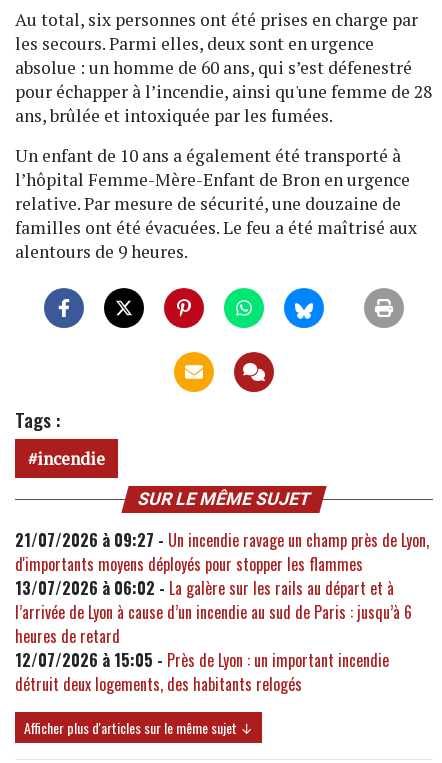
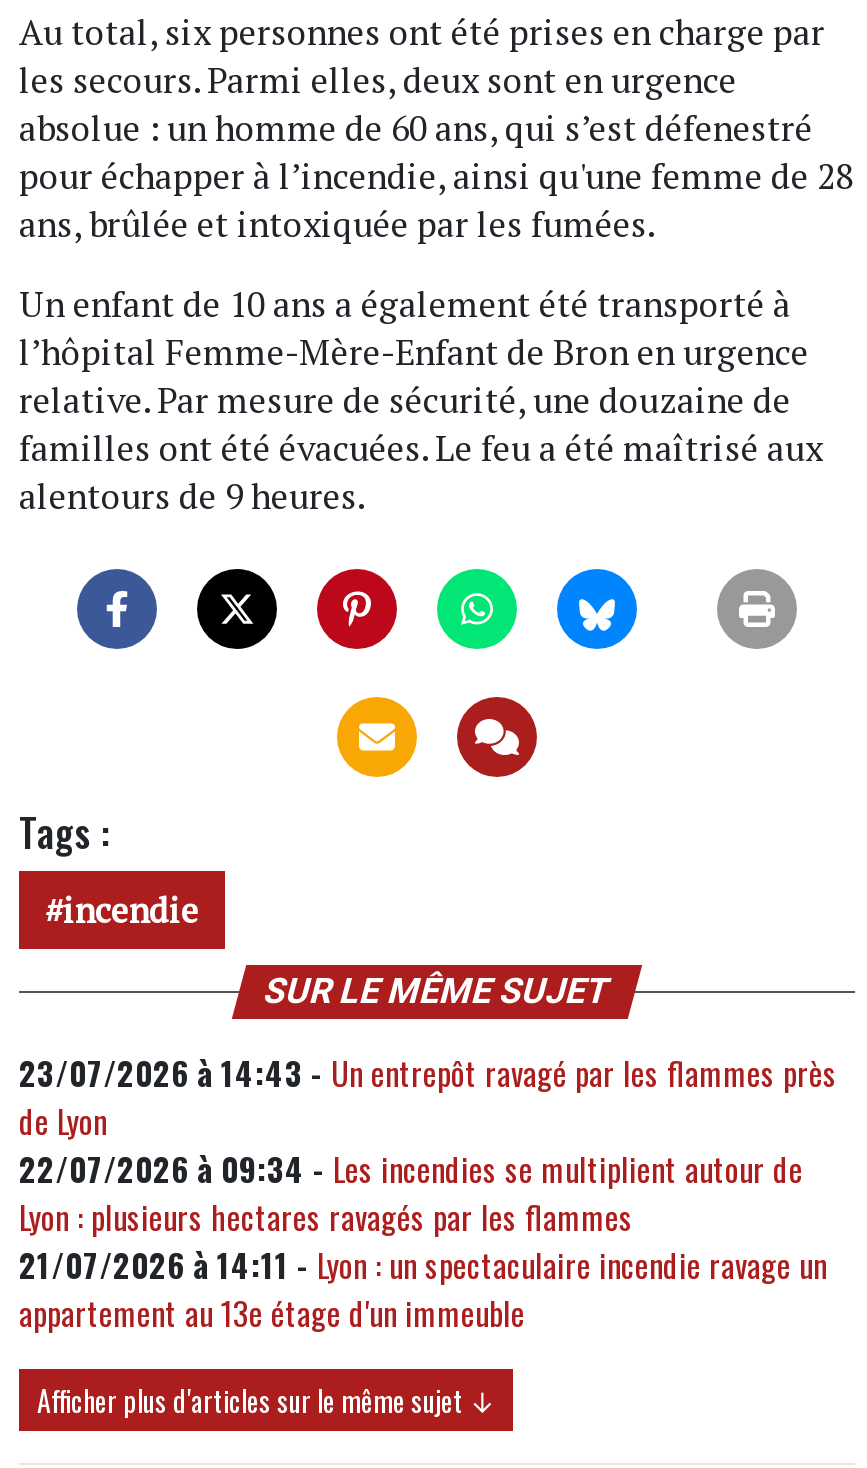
[15,528,429,696] 21/07/2026 à 09:27 - Un incendie ravage un champ près de Lyon, | d'importants moyens déployés pour stopper les flammes | 13/07/2026 à 06:02 - La galère sur les rails au départ et à | l’arrivée de Lyon à cause d’un incendie au sud de Paris : jusqu’à 6 | heures de retard | 12/07/2026 à 15:05 - Près de Lyon : un important incendie | détruit deux logements, des habitants relogés -> [19,1049,837,1337] 23/07/2026 à 14:43 - Un entrepôt ravagé par les flammes près | de Lyon | 22/07/2026 à 09:34 - Les incendies se multiplient autour de | Lyon : plusieurs hectares ravagés par les flammes | 21/07/2026 à 14:11 - Lyon : un spectaculaire incendie ravage un | appartement au 13e étage d'un immeuble

